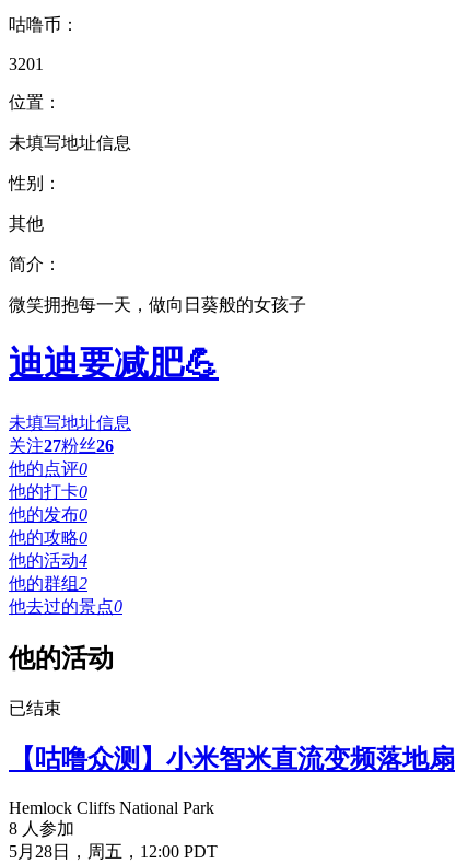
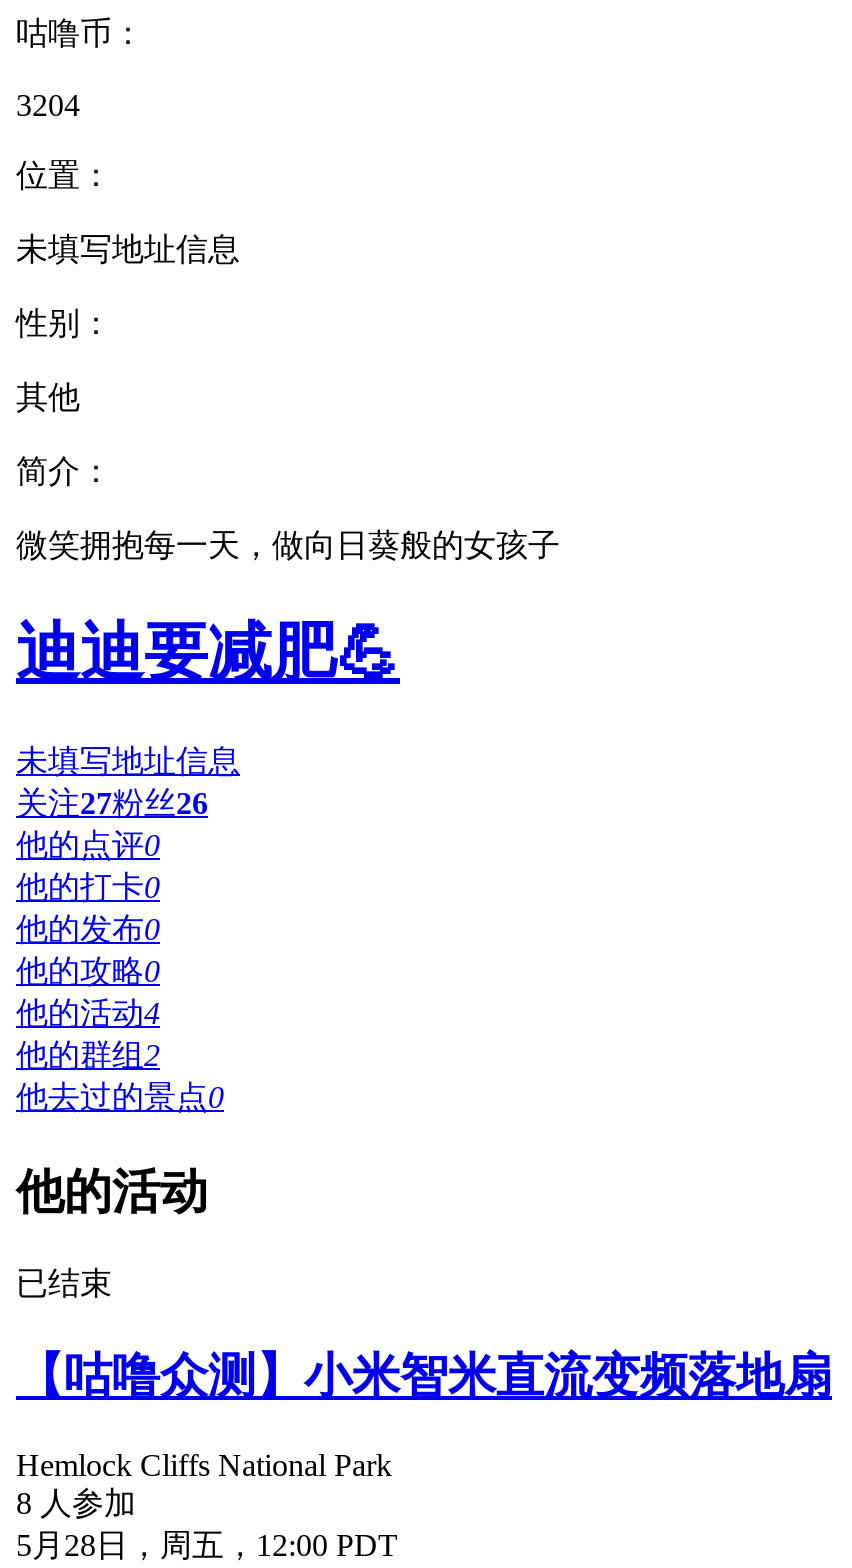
[9,55,44,73] 3201 -> [16,88,80,122] 3204

